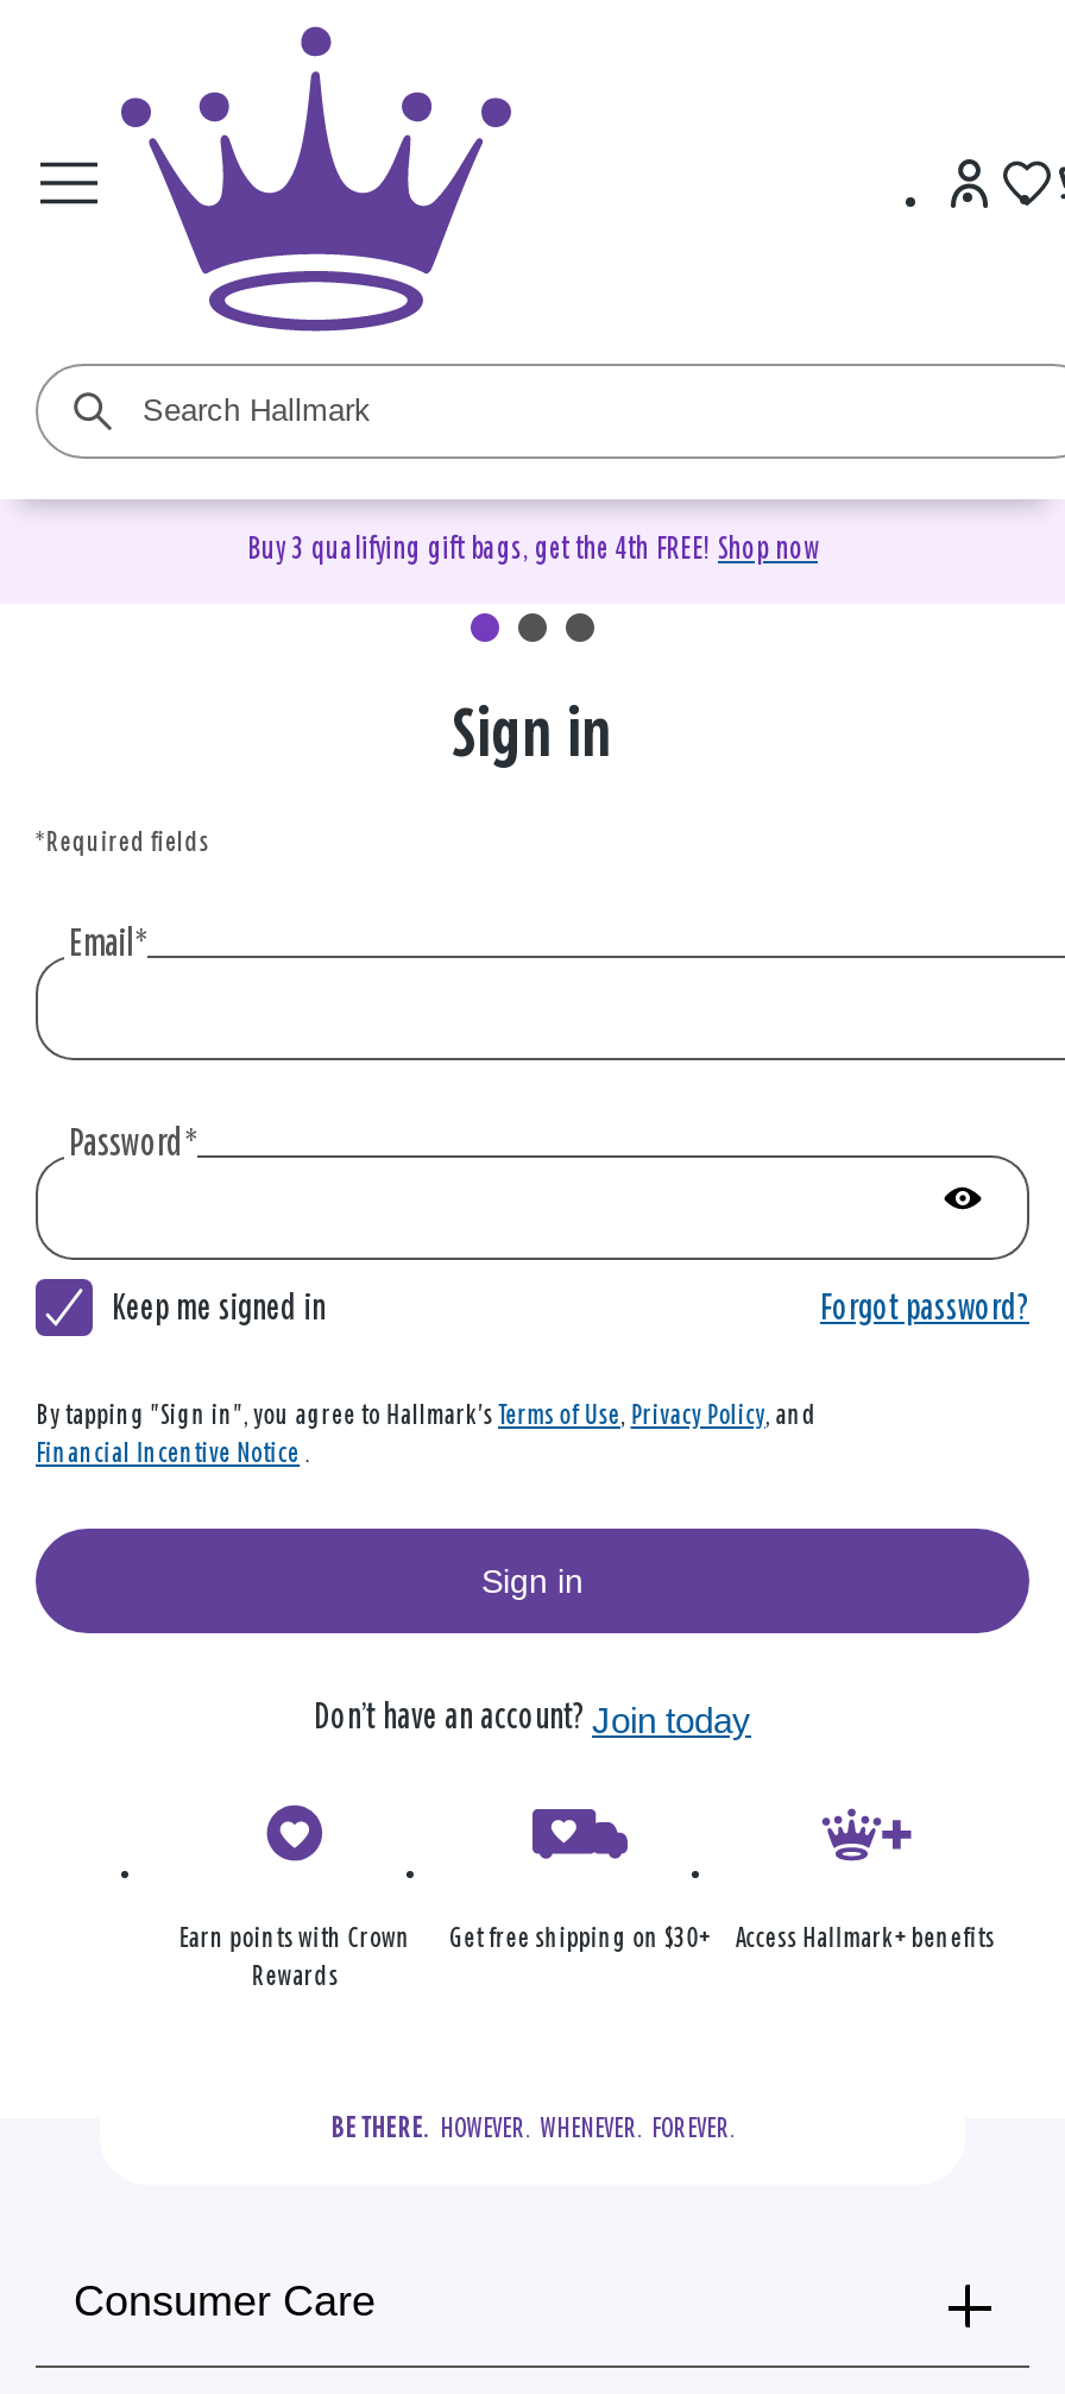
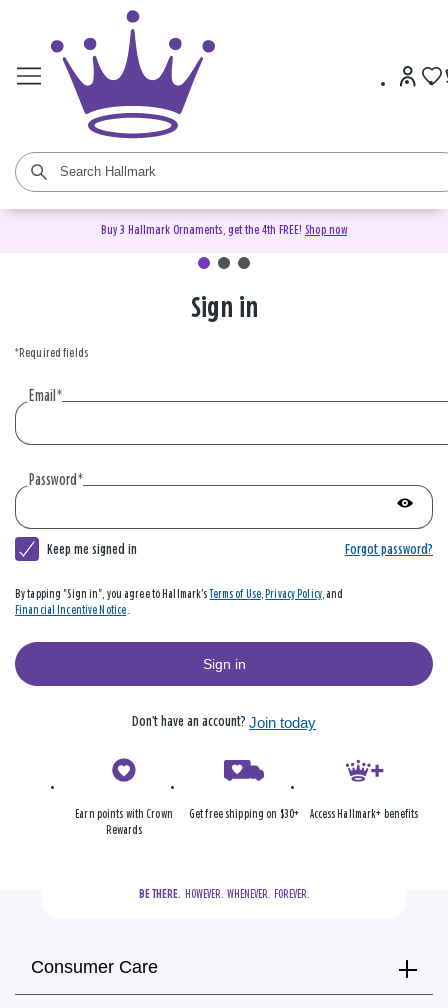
[247,535,818,566] Buy 3 qualifying gift bags, get the 4th FREE! Shop now -> [101,224,347,237] Buy 3 Hallmark Ornaments, get the 4th FREE! Shop now

